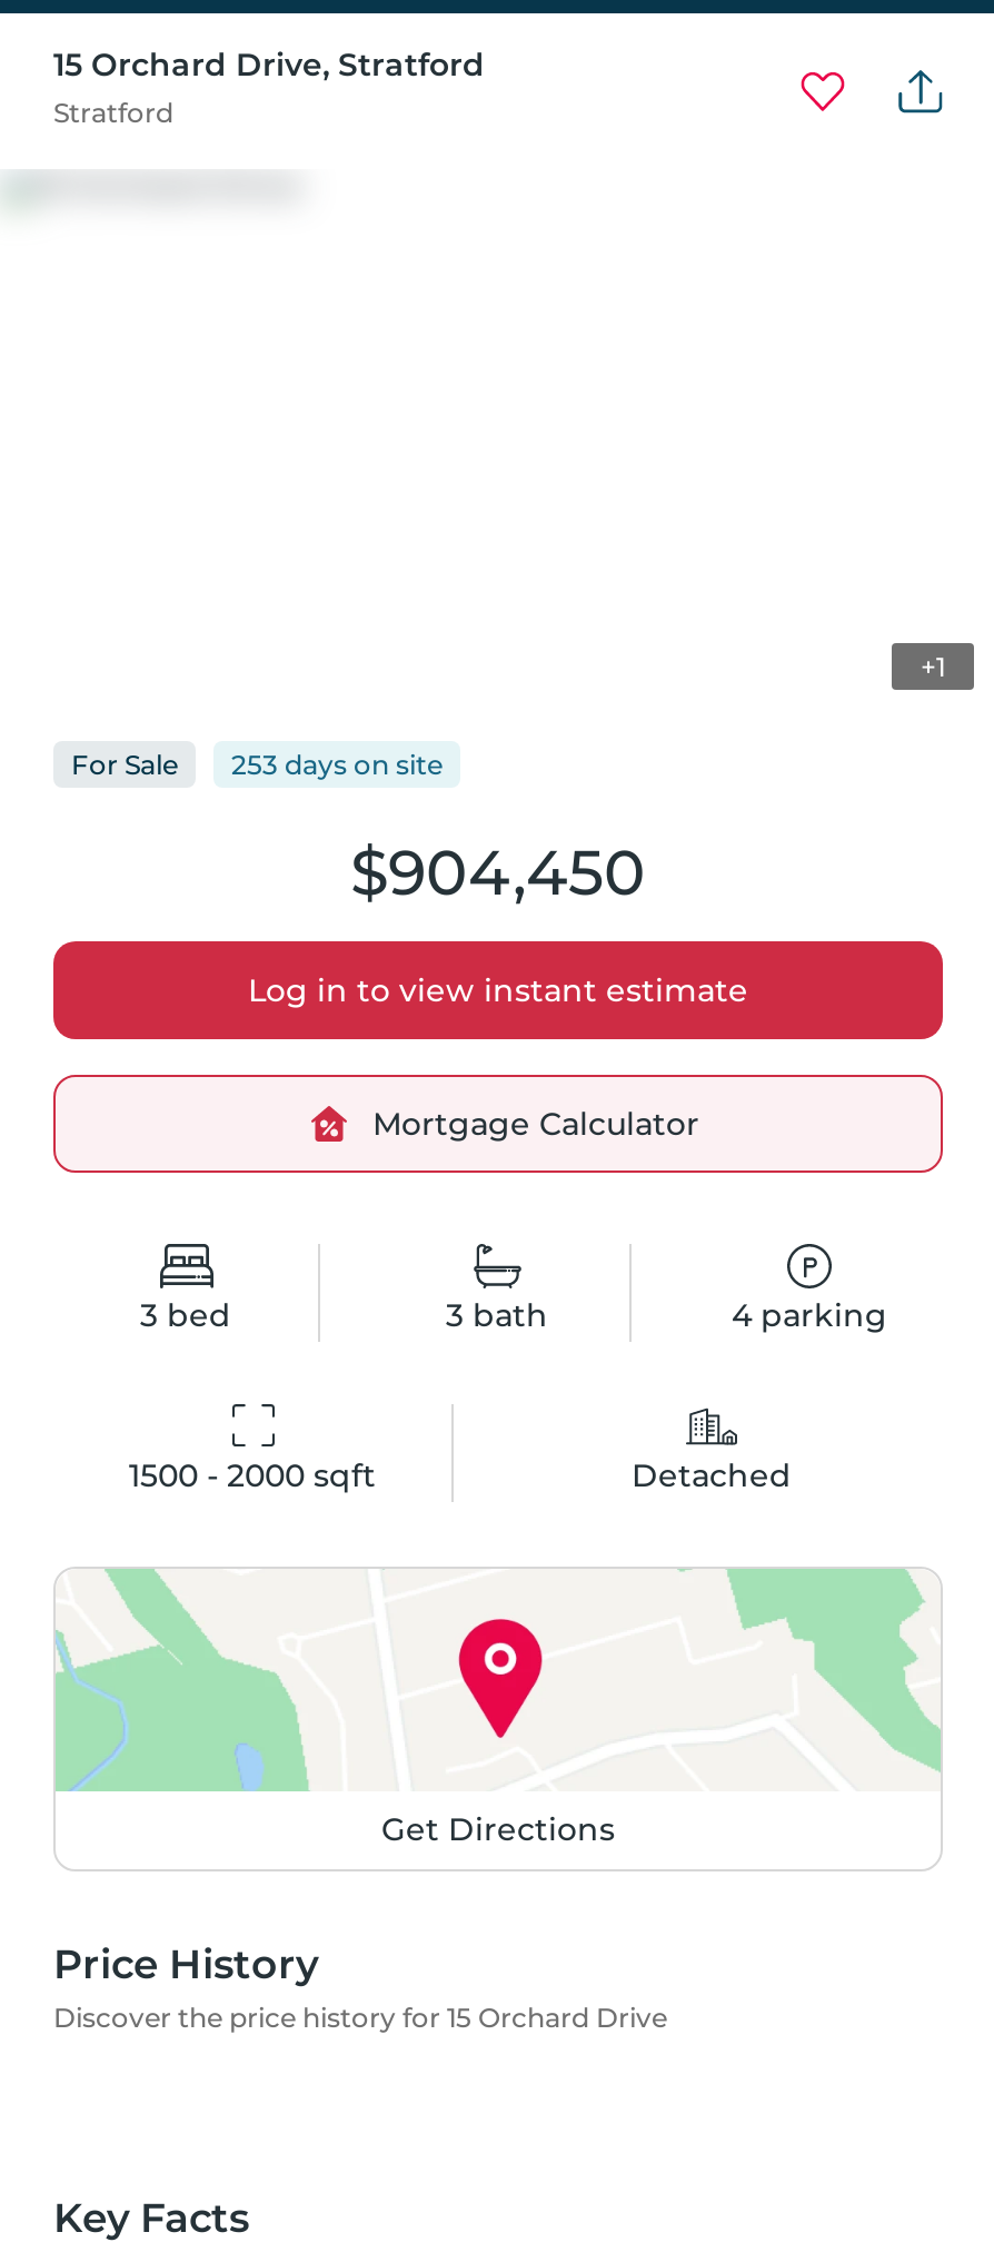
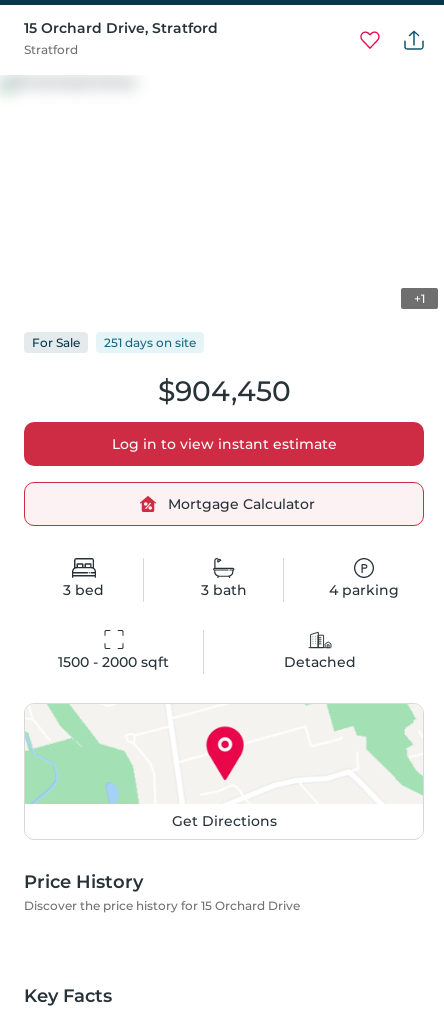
[71,748,443,782] For Sale 253 days on site -> [32,335,196,350] For Sale 251 days on site

